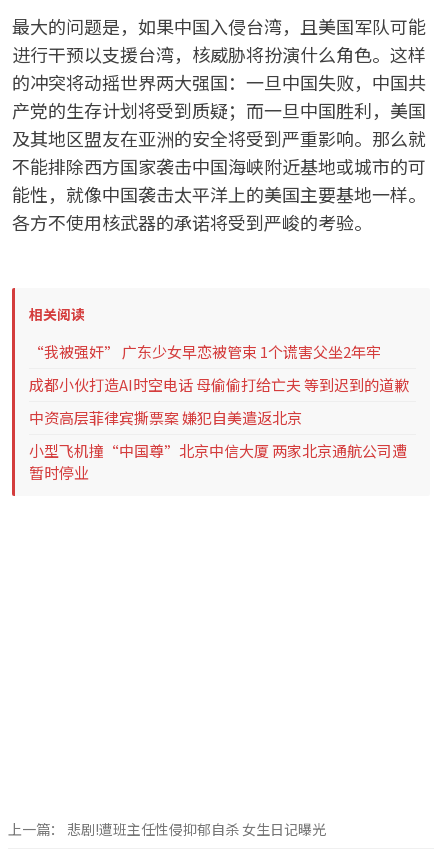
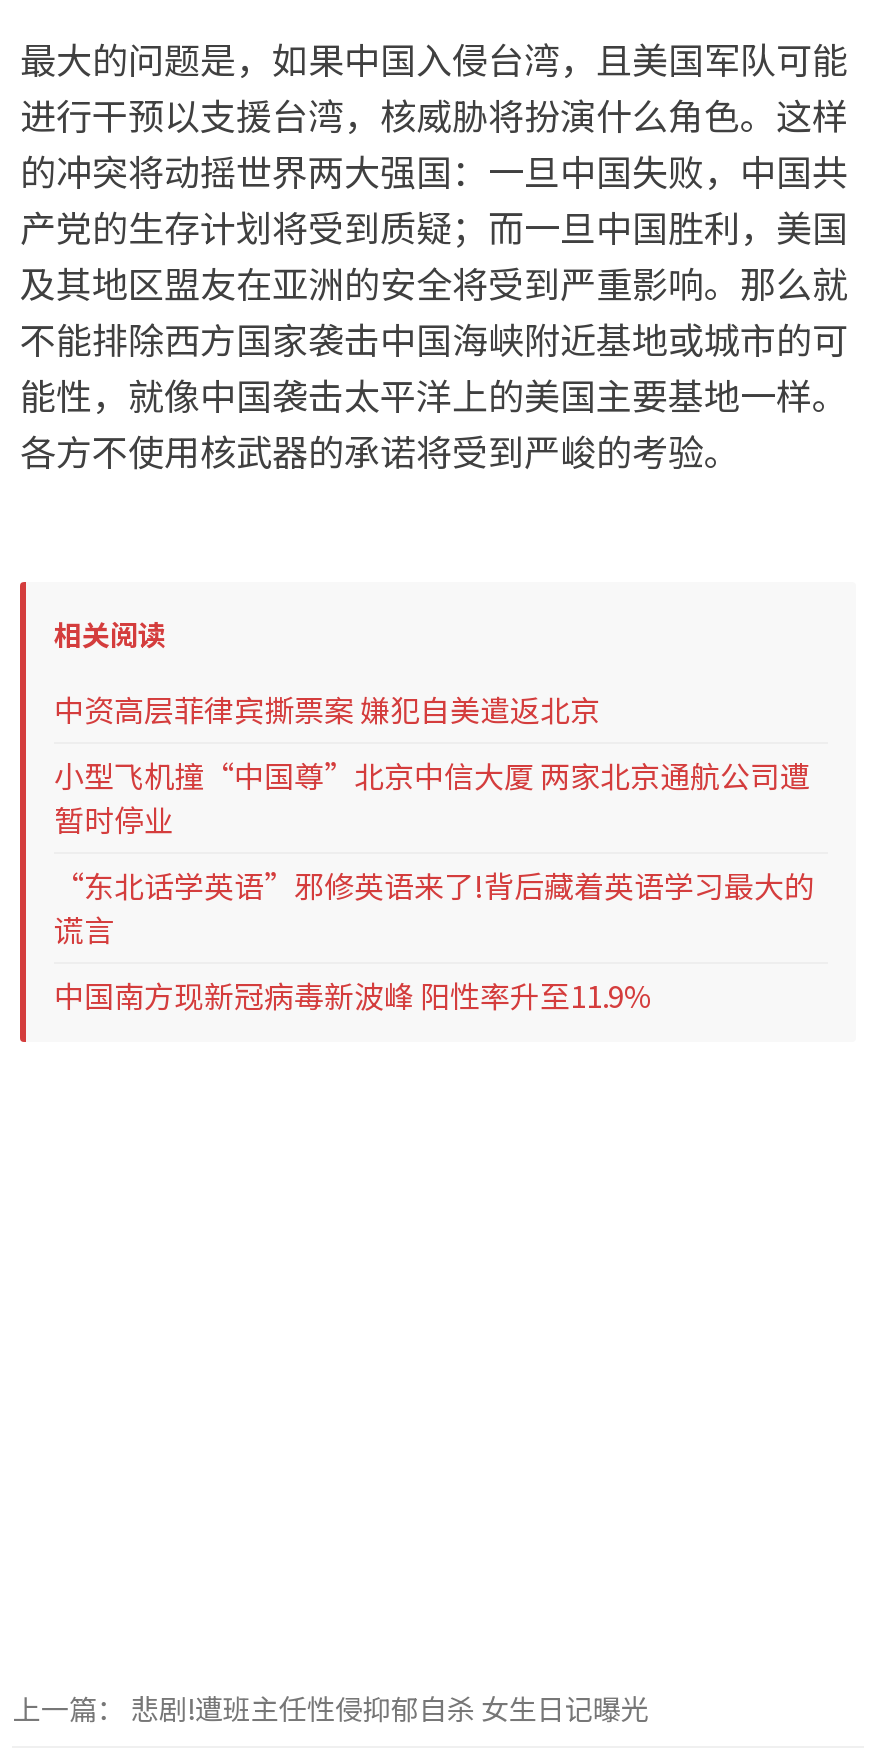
[29,341,409,395] “我被强奸” 广东少女早恋被管束 1个谎害父坐2年牢 | 成都小伙打造AI时空电话 母偷偷打给亡夫 等到迟到的道歉 -> none
moved [29,407,407,483] -> [54,689,810,841]: 中资高层菲律宾撕票案 嫌犯自美遣返北京 | 小型飞机撞“中国尊”北京中信大厦 两家北京通航公司遭 | 暂时停业
none -> [54,865,814,1017] “东北话学英语”邪修英语来了!背后藏着英语学习最大的 | 谎言 | 中国南方现新冠病毒新波峰 阳性率升至11.9%

